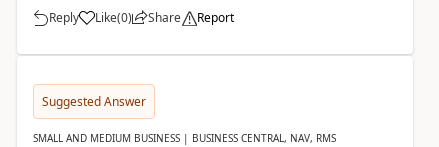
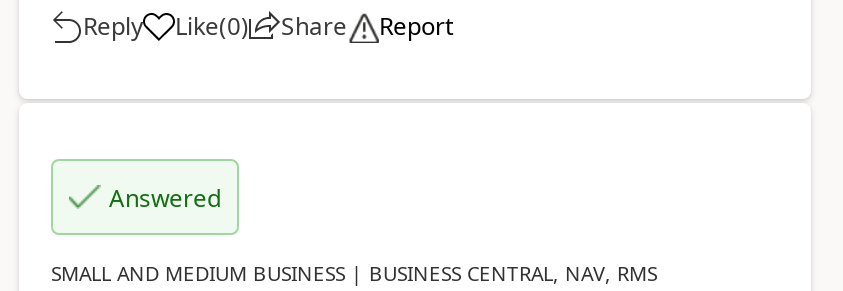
[42,93,146,110] Suggested Answer -> [109,180,221,214] Answered

